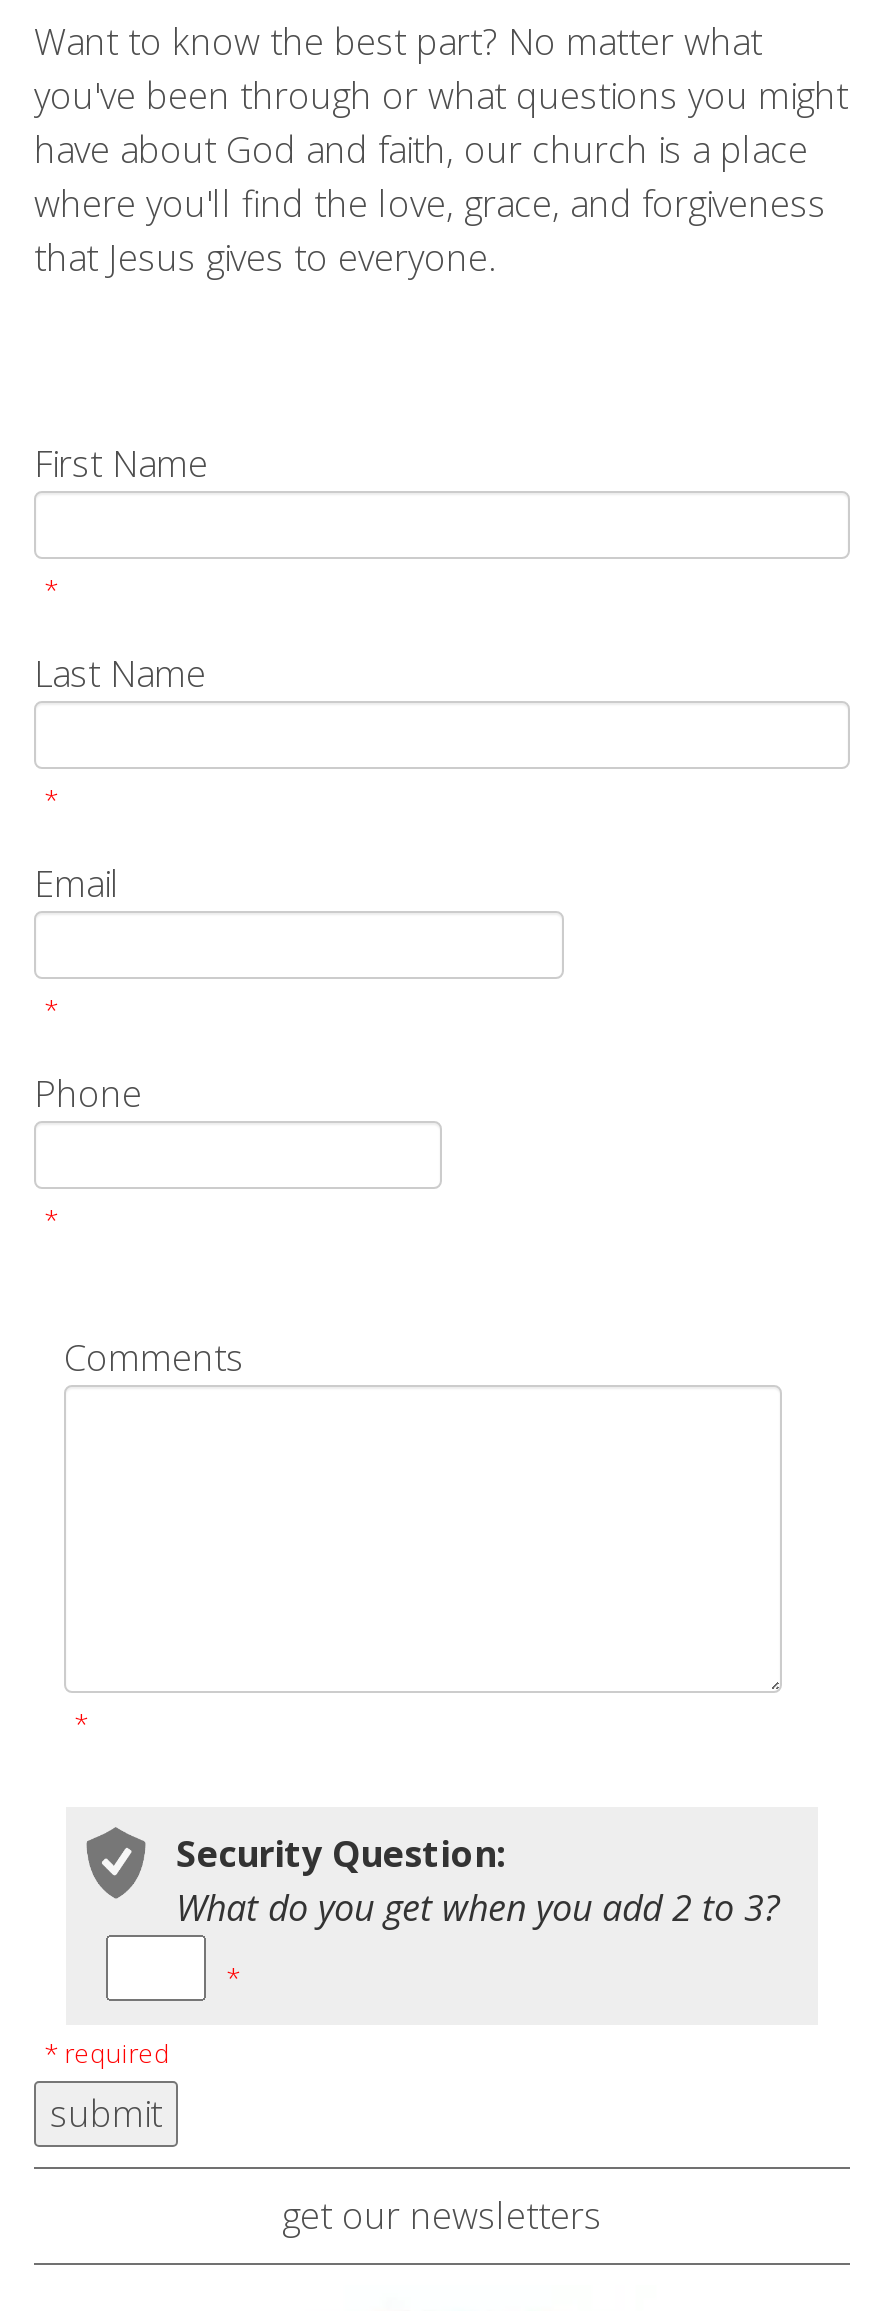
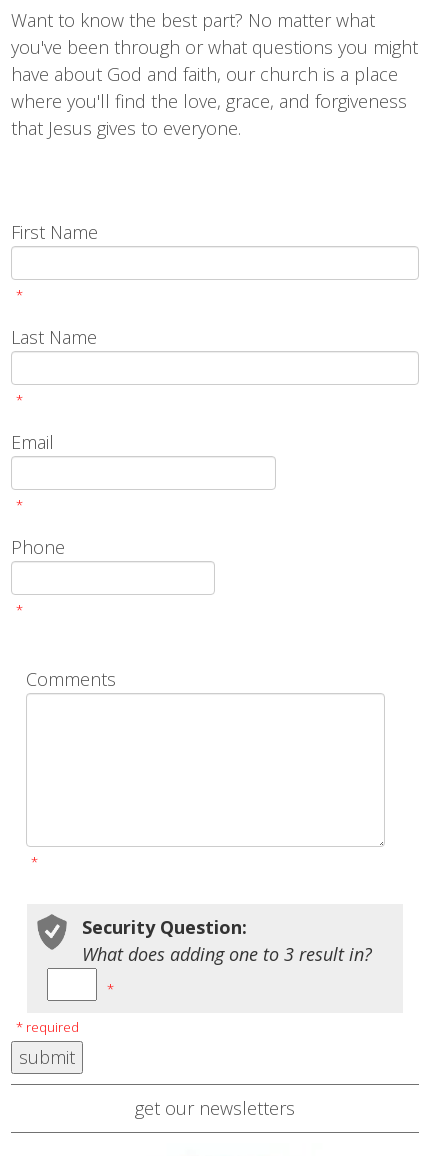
[176,1883,780,1931] What do you get when you add 2 to 3? -> [82,942,372,966] What does adding one to 3 result in?

